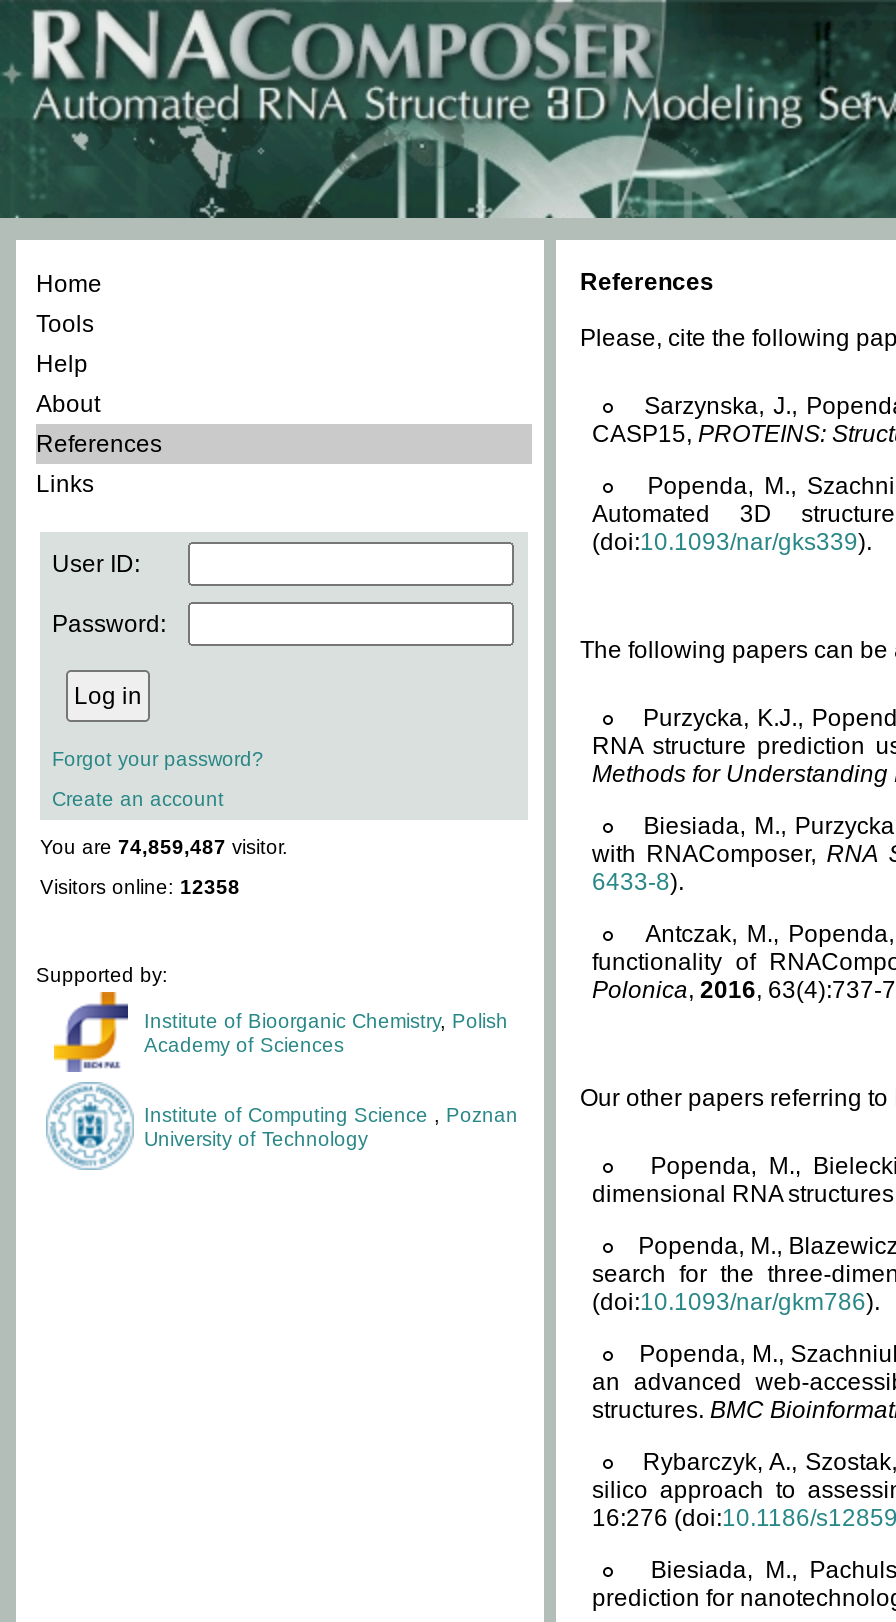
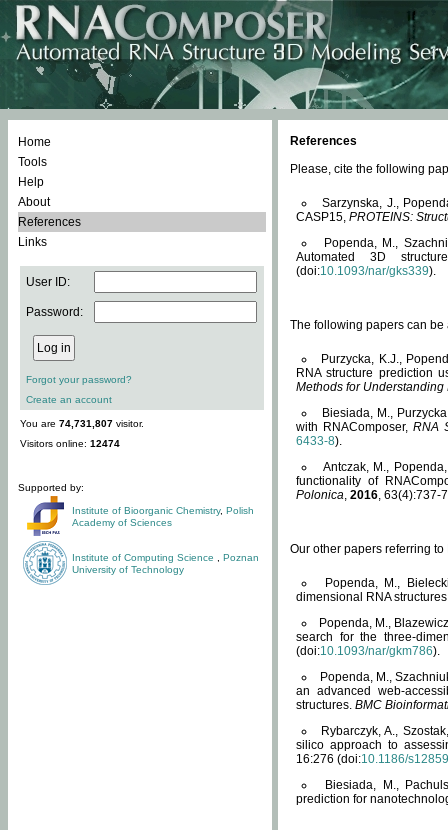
[40,836,288,858] You are 74,859,487 visitor. -> [20,418,144,429] You are 74,731,807 visitor.
[40,876,240,898] Visitors online: 12358 -> [20,438,120,449] Visitors online: 12474

